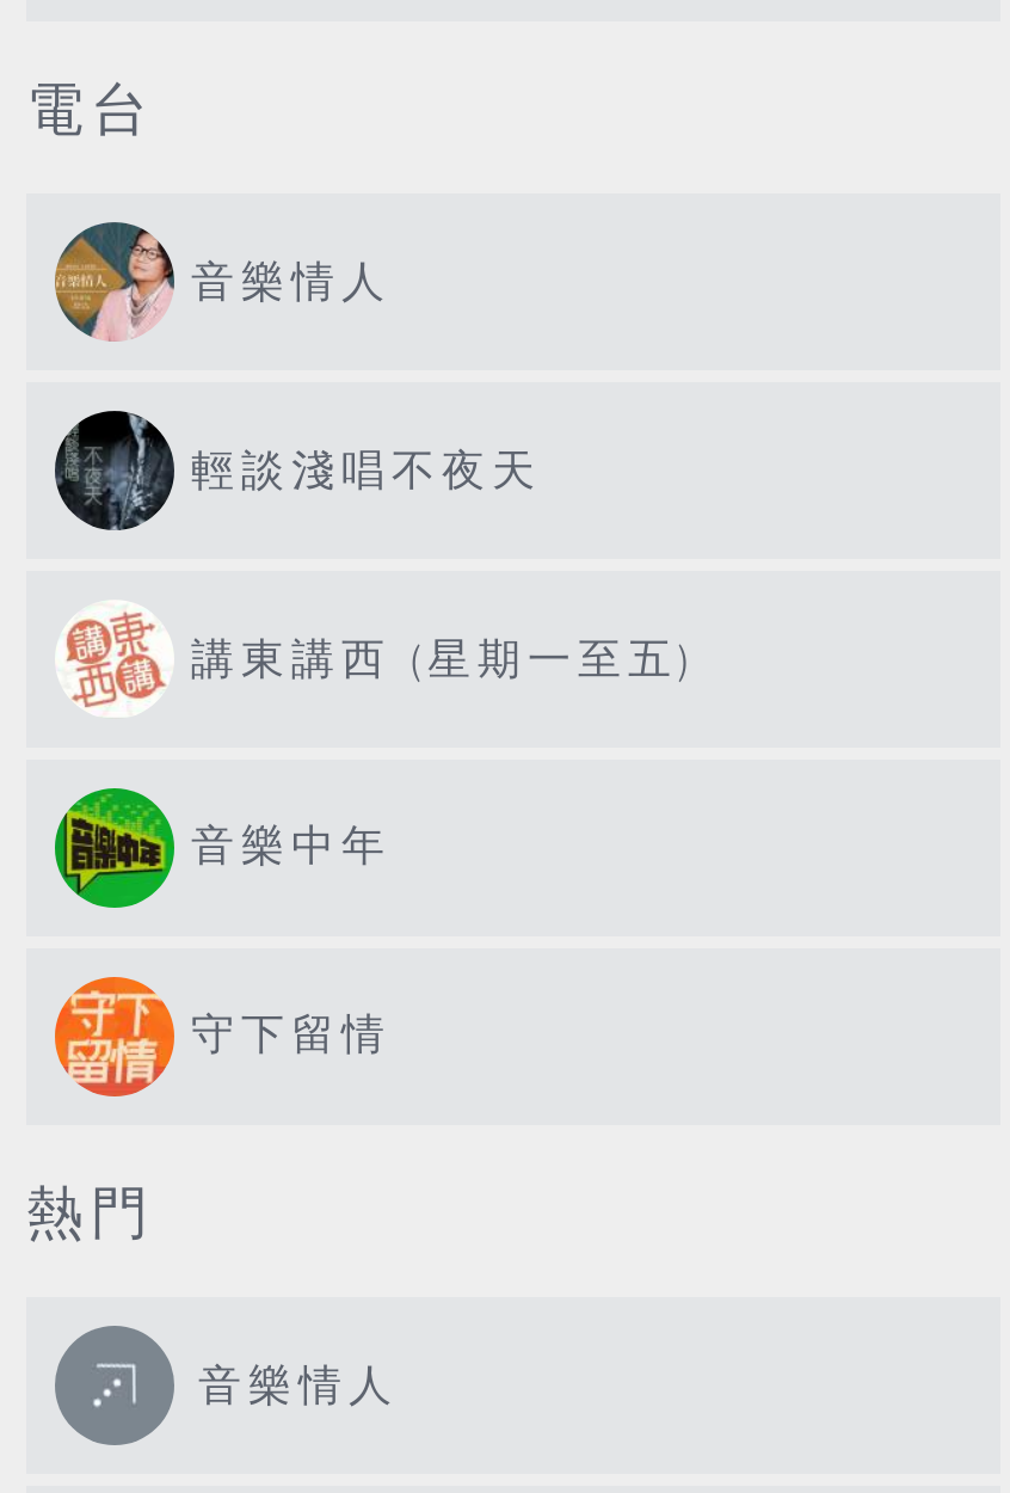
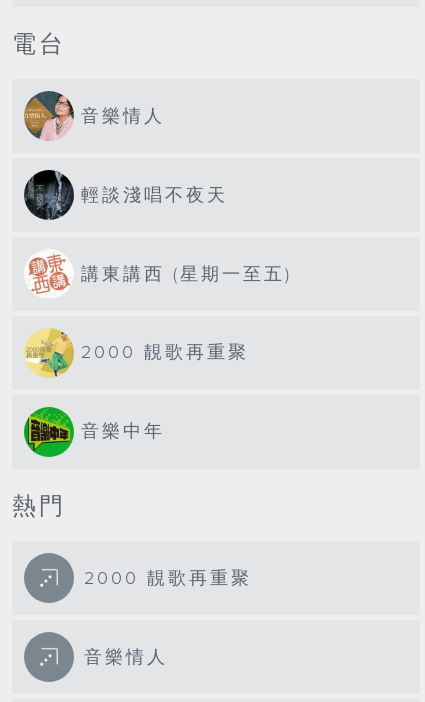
none -> [24,328,249,378] [image] | 2000 靚歌再重聚
[53,975,392,1099] [image] | 守下留情 -> none
none -> [84,568,252,589] 2000 靚歌再重聚

